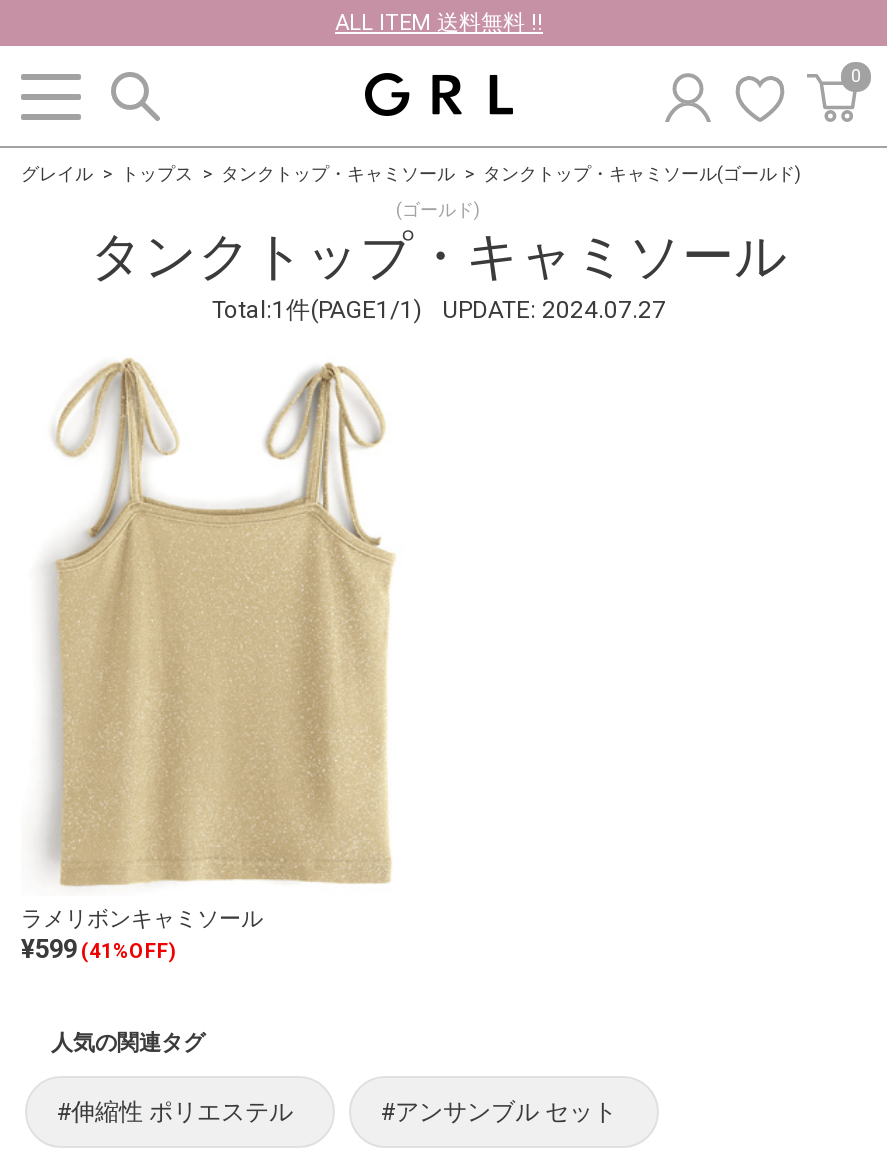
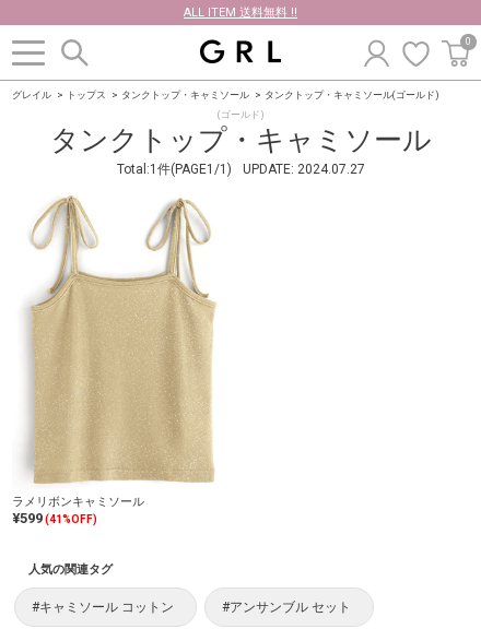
[57,1099,293,1127] #伸縮性 ポリエステル -> [32,600,174,615] #キャミソール コットン

